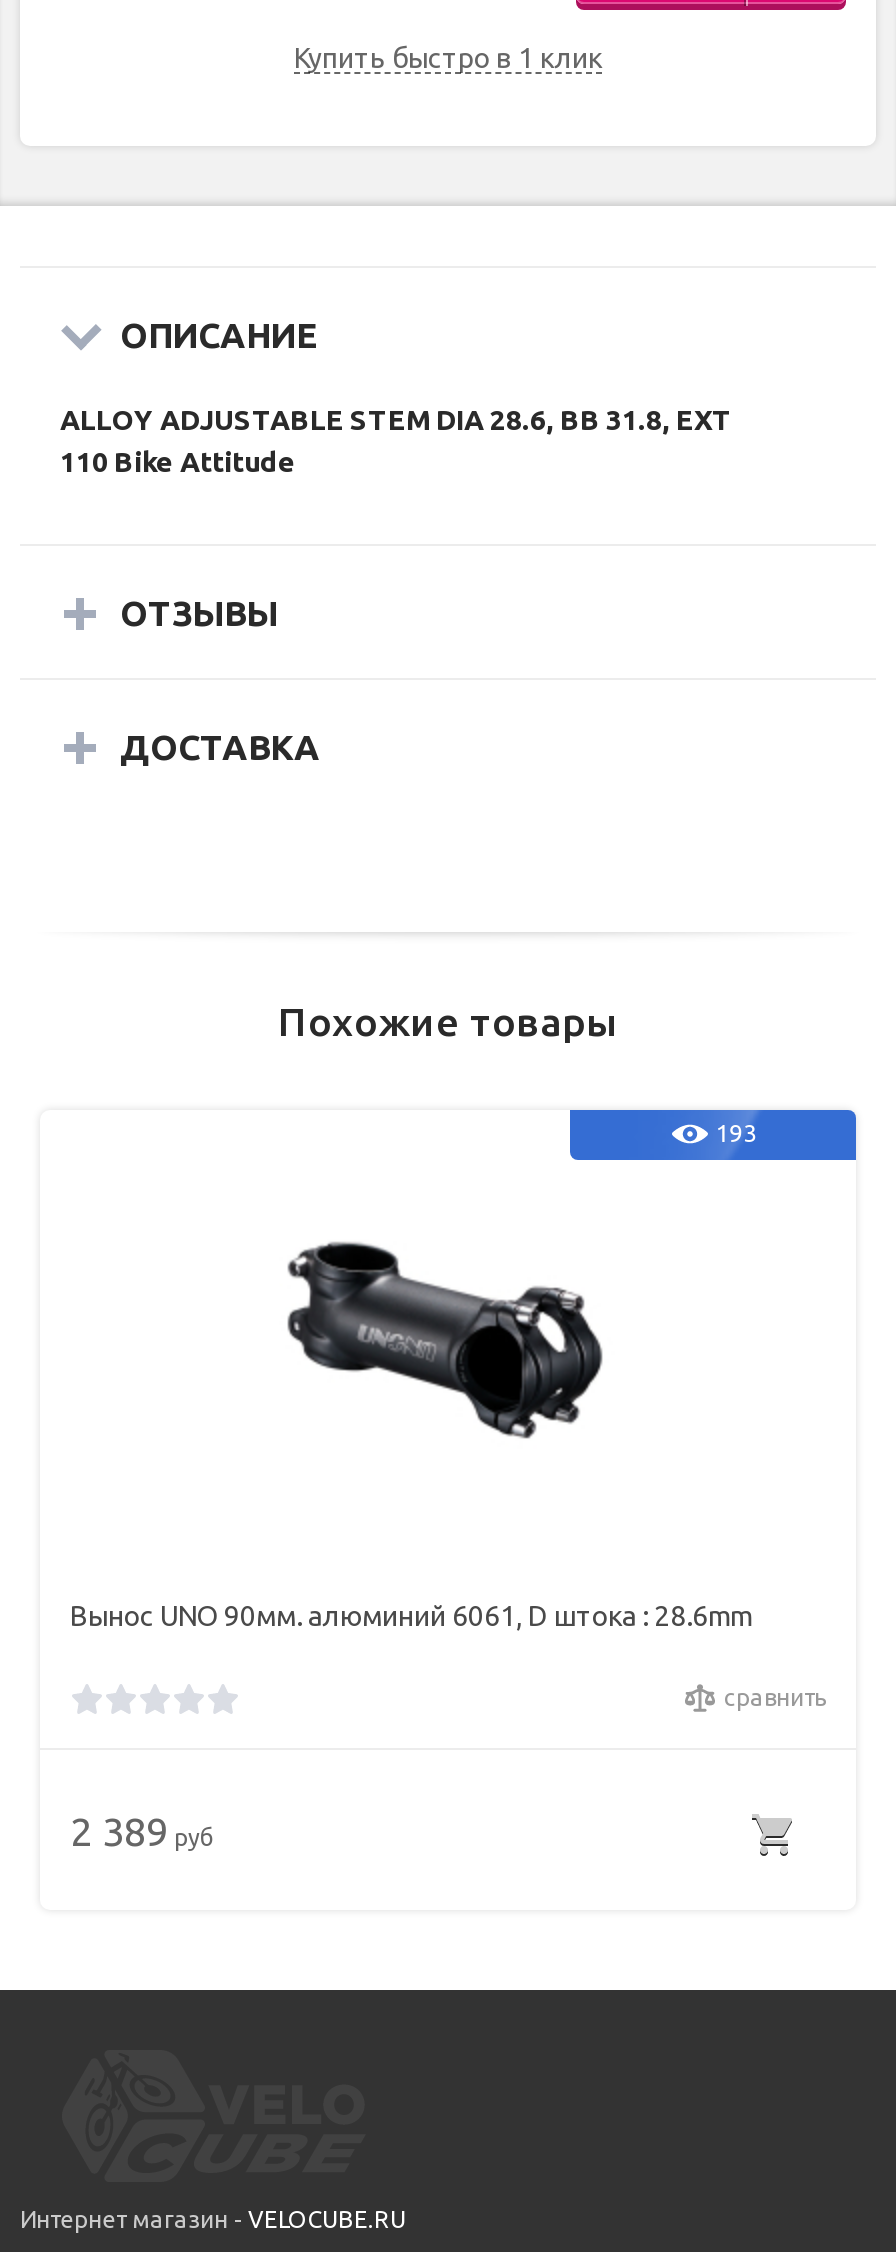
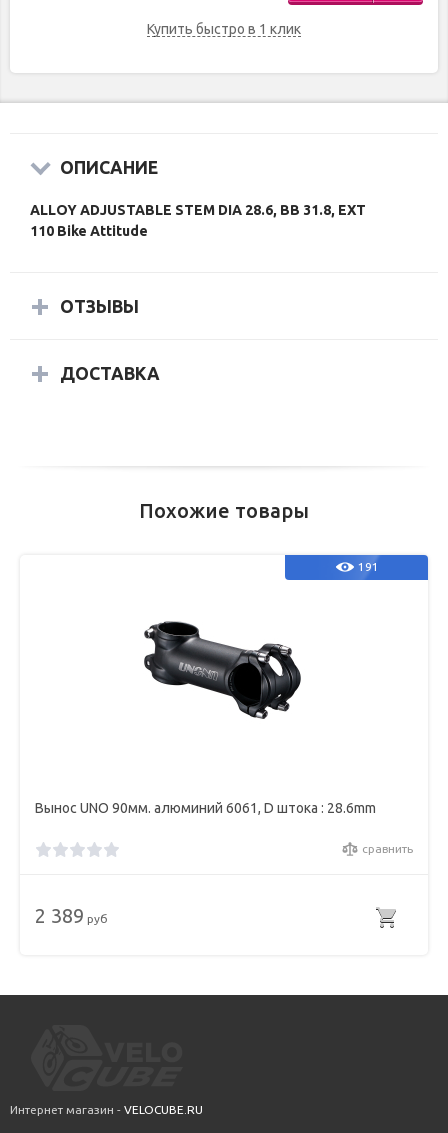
[709,1120,757,1146] 193 -> [355,560,379,573] 191

